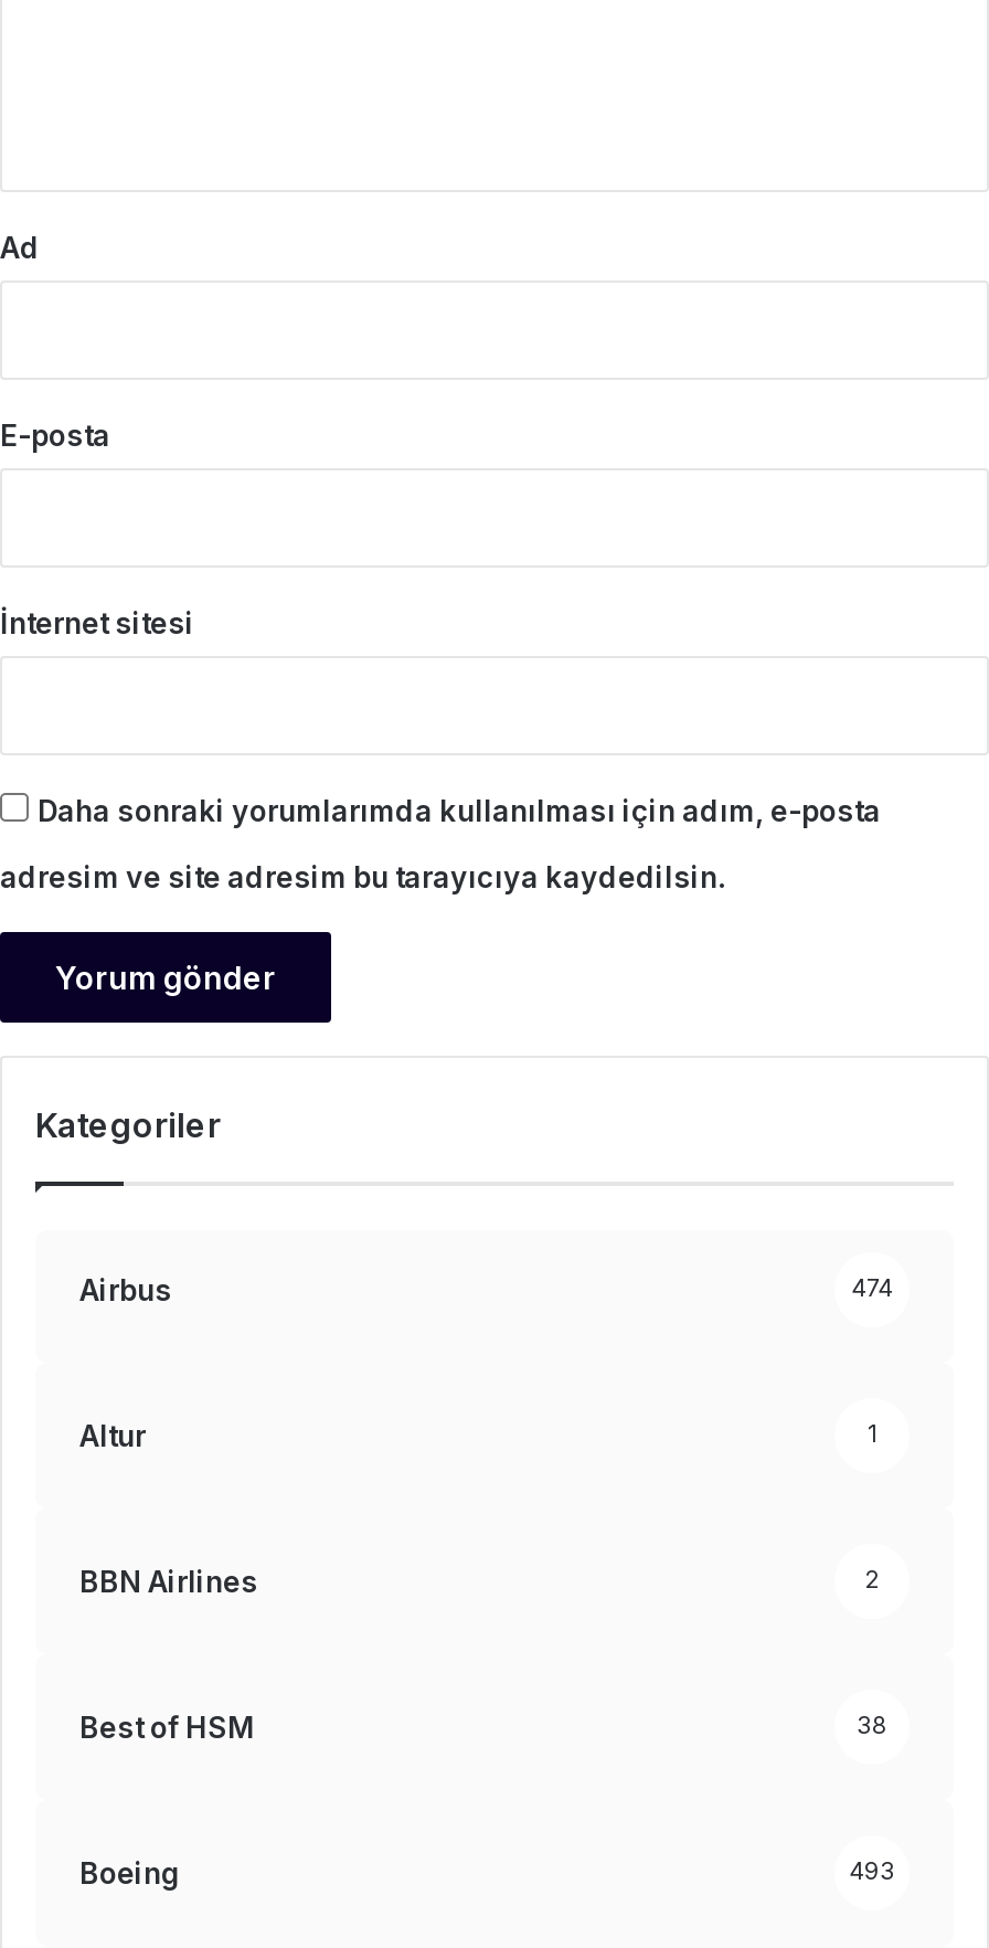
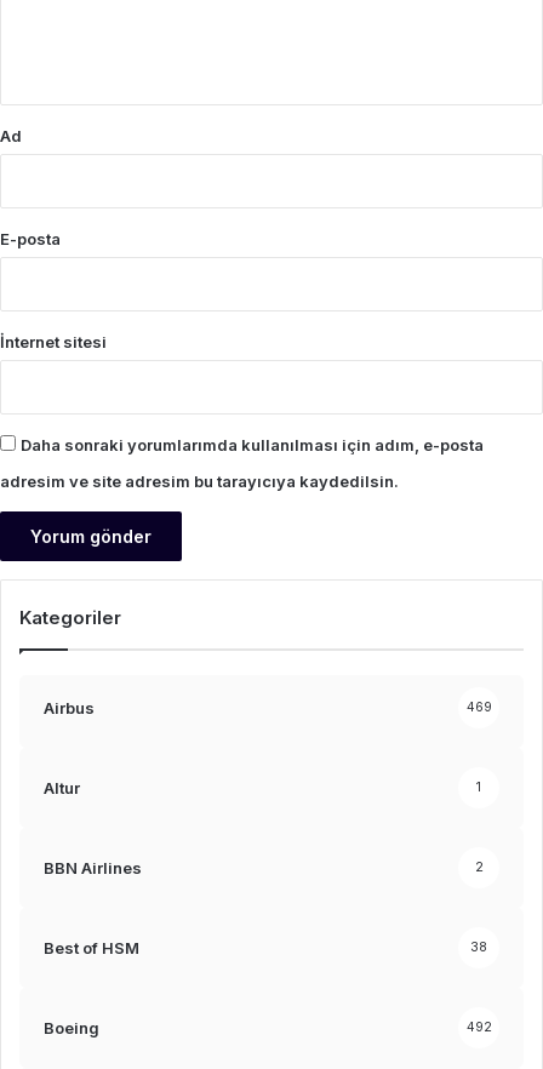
[851,1275,893,1304] 474 -> [466,700,491,715] 469
[849,1858,895,1887] 493 -> [466,1020,491,1035] 492

